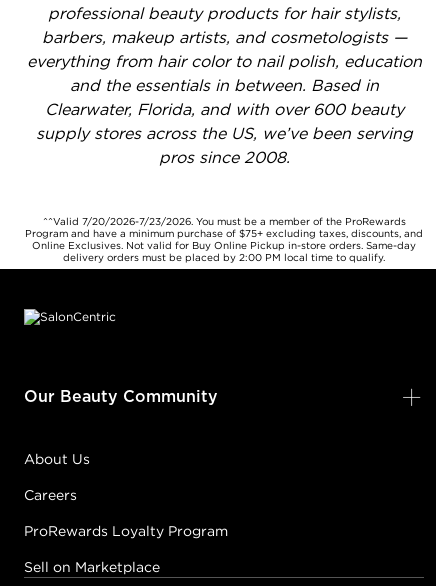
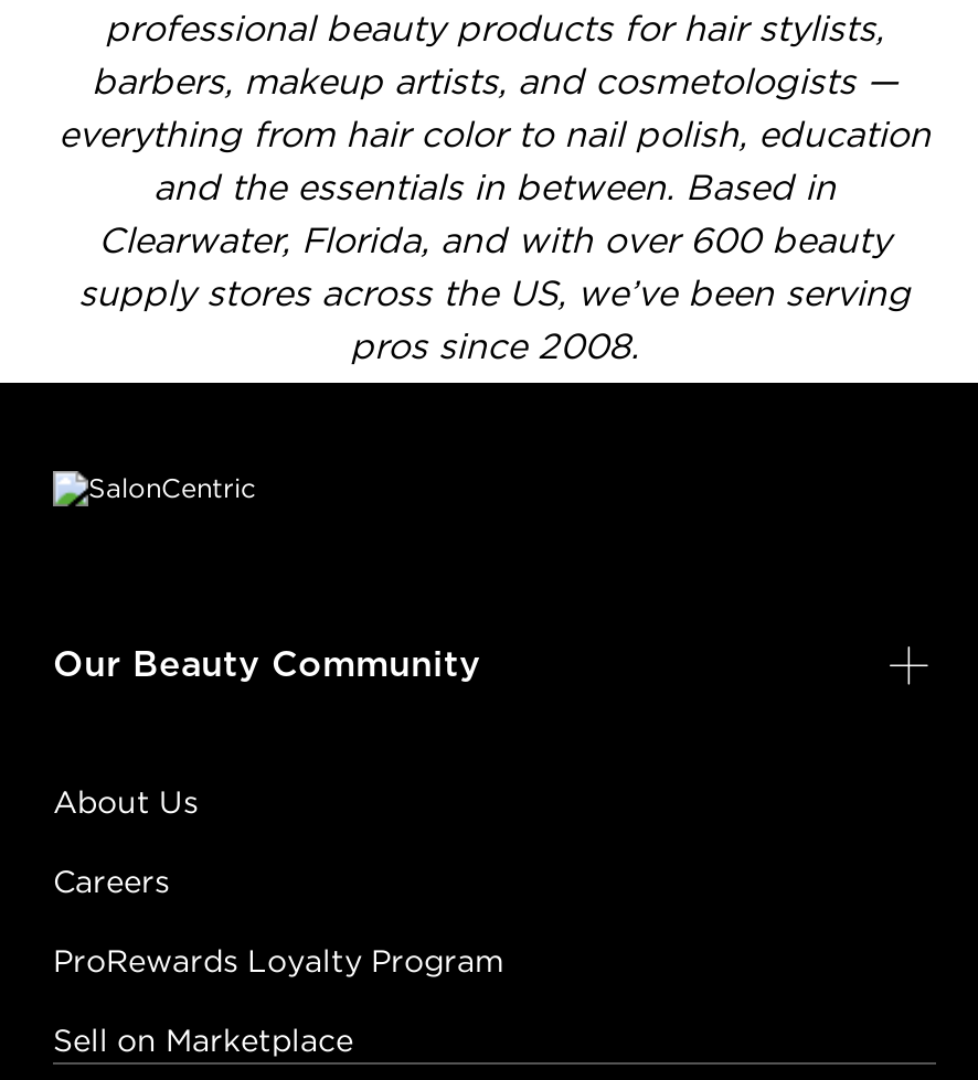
[25,215,423,264] ^^Valid 7/20/2026-7/23/2026. You must be a member of the ProRewards | Program and have a minimum purchase of $75+ excluding taxes, discounts, and | Online Exclusives. Not valid for Buy Online Pickup in-store orders. Same-day | delivery orders must be placed by 2:00 PM local time to qualify. -> none

